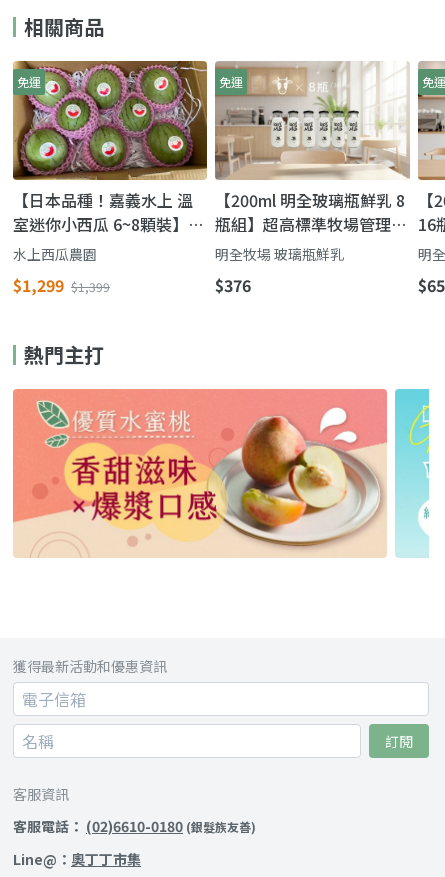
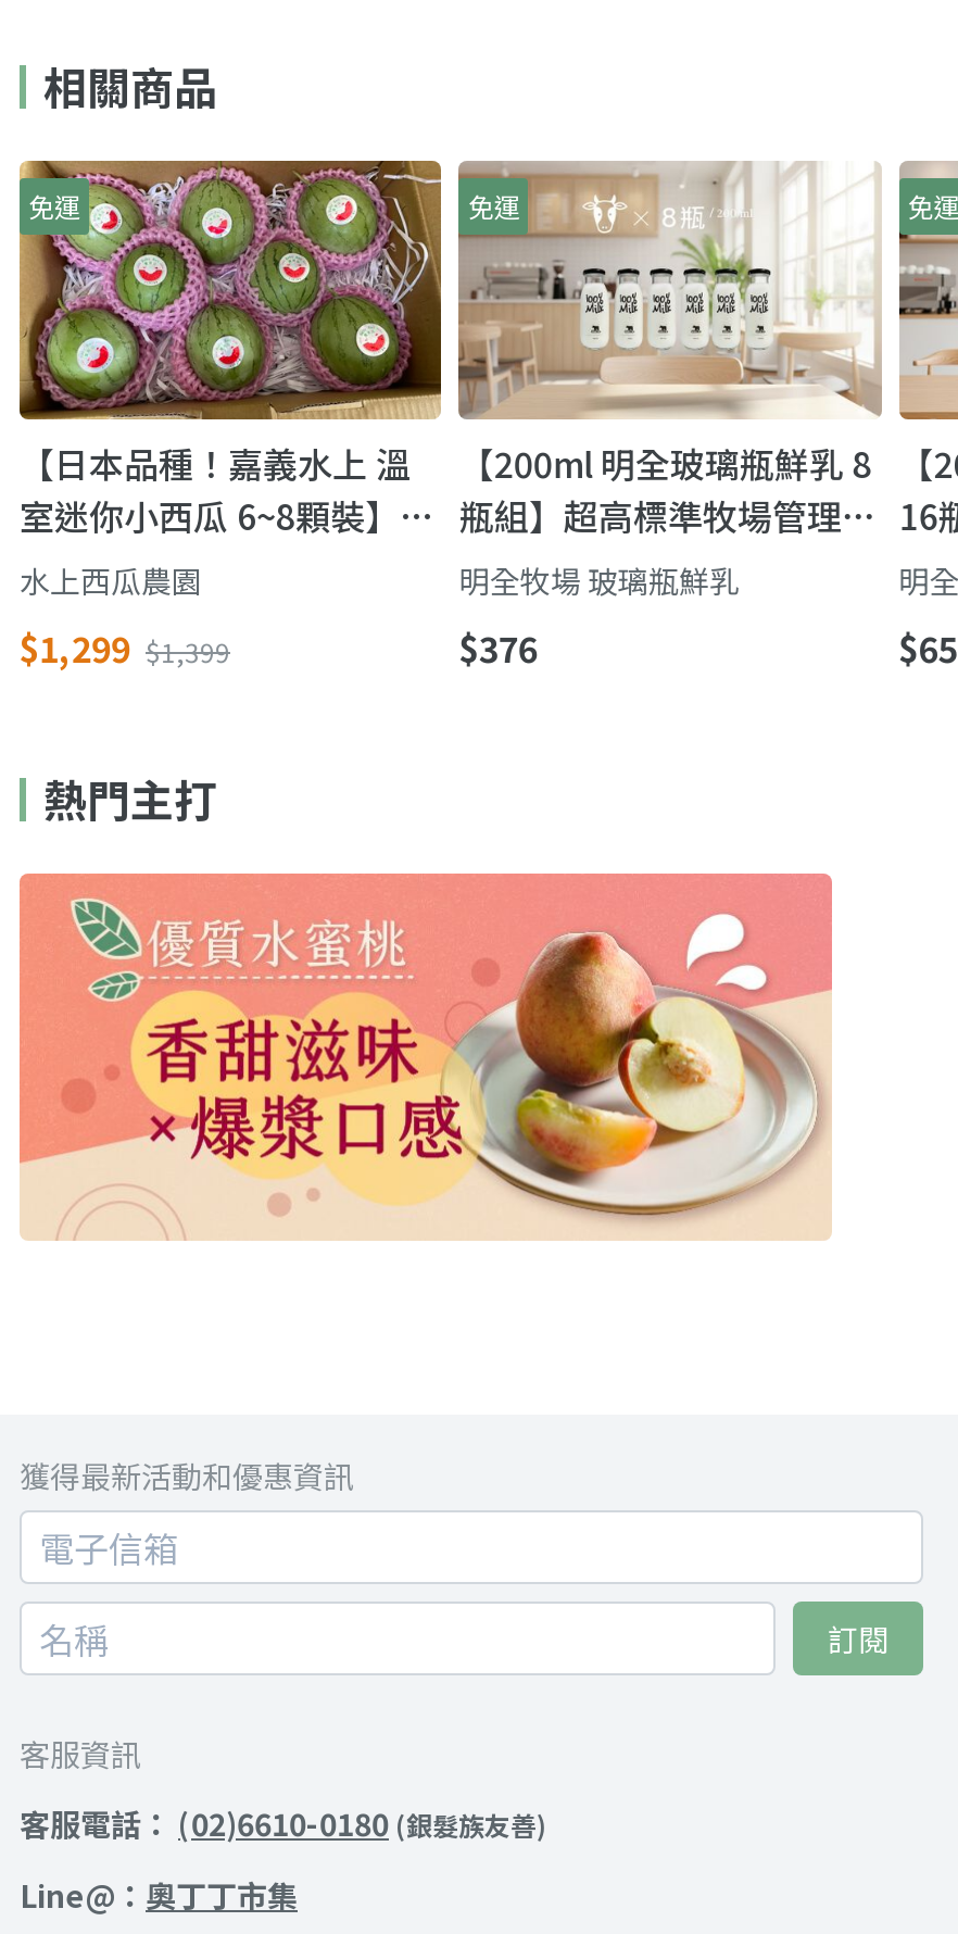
[394,388,430,558] [image] -> none

